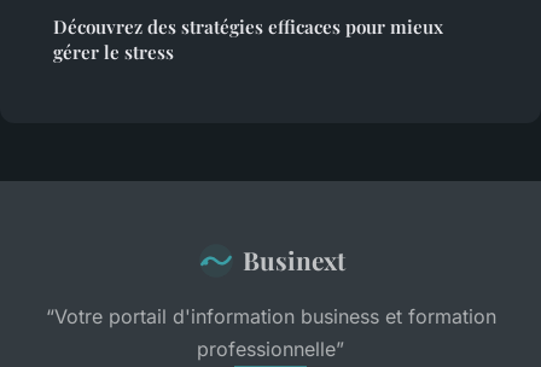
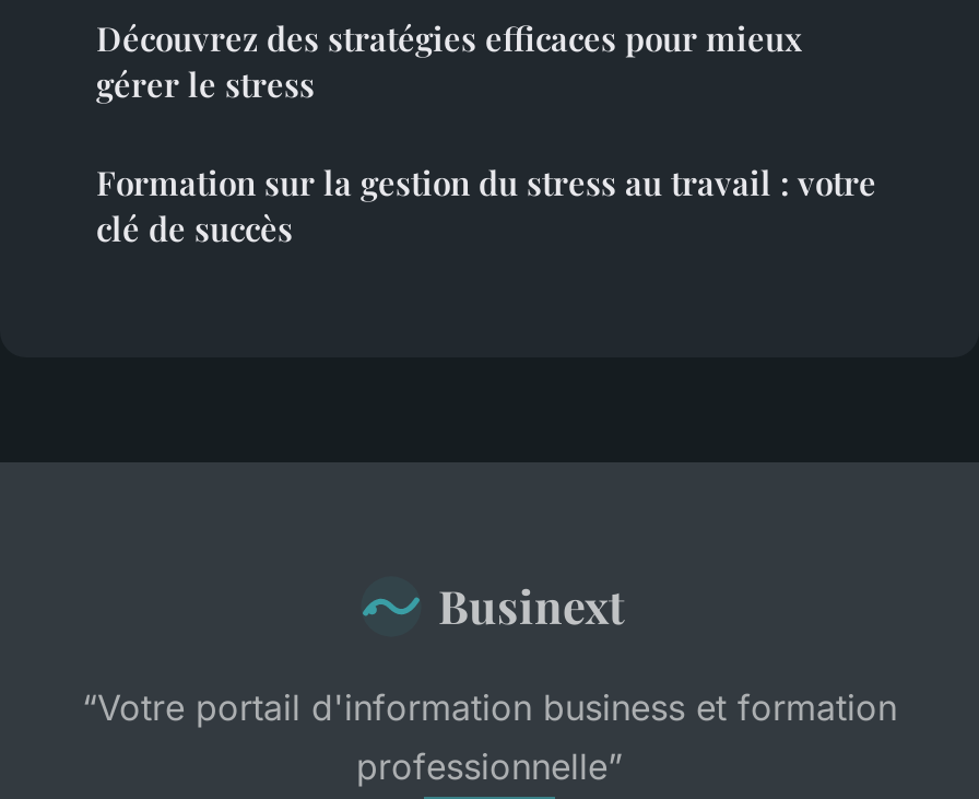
none -> [96,161,876,251] Formation sur la gestion du stress au travail : votre | clé de succès

